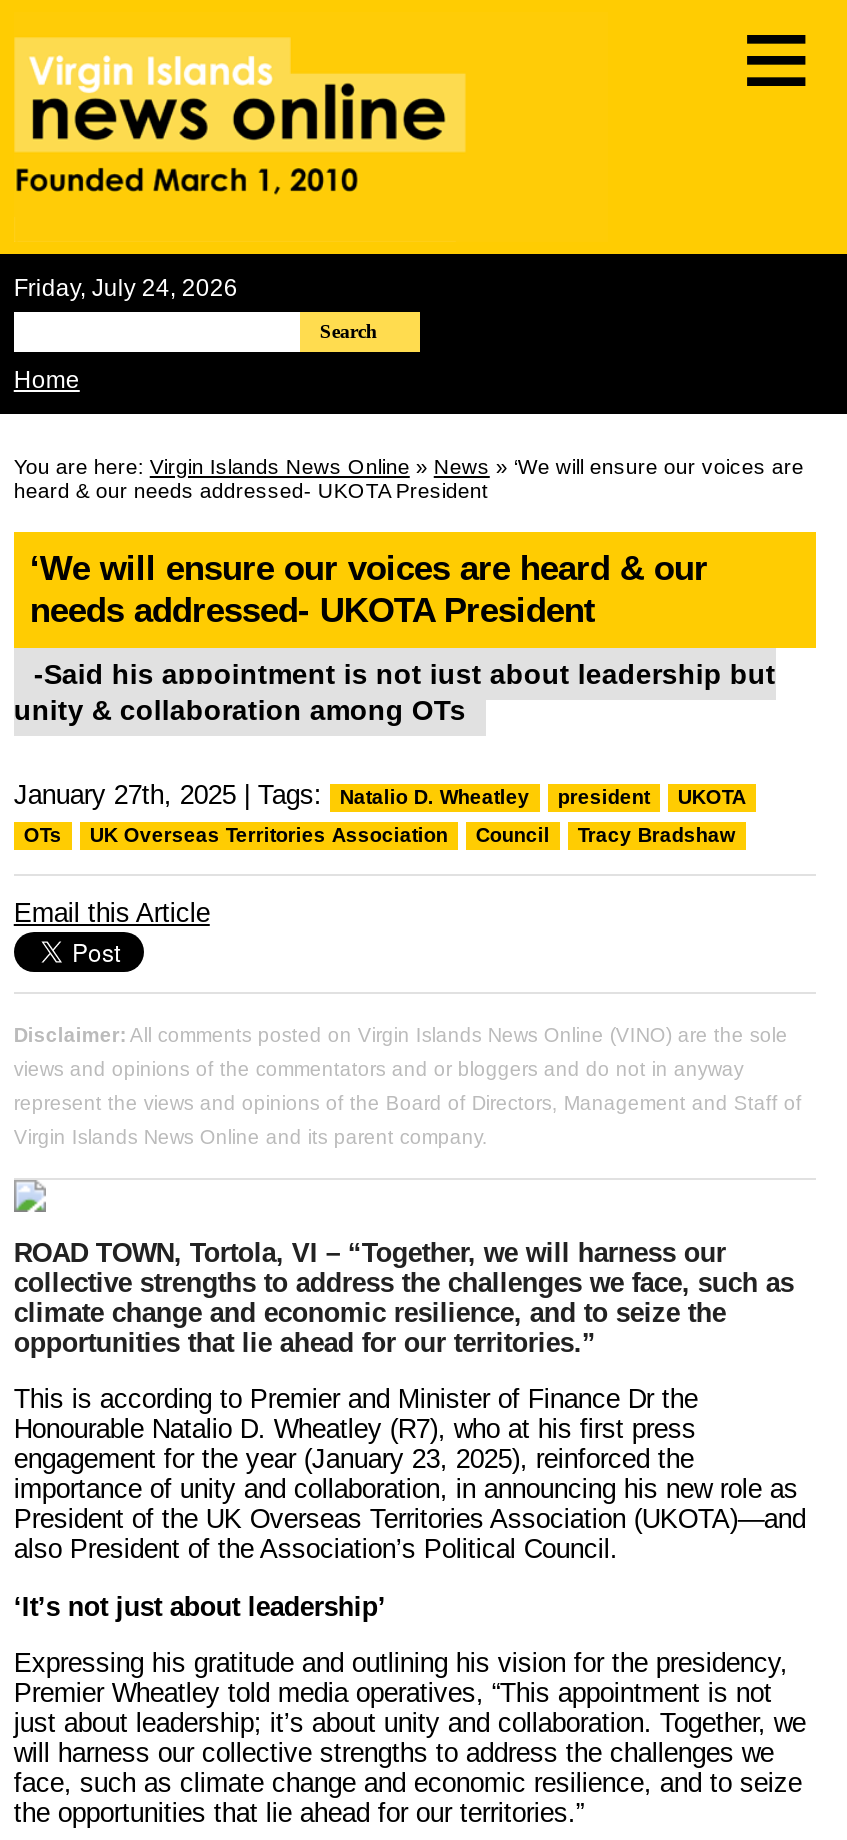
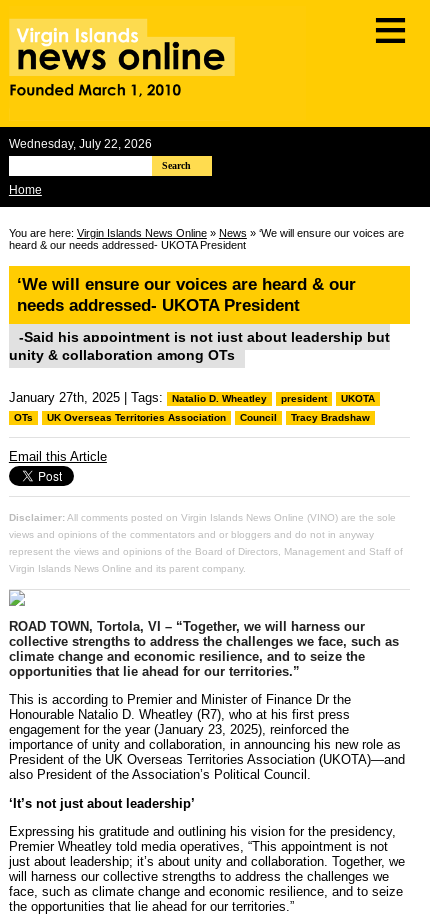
[14,273,238,301] Friday, July 24, 2026 -> [9,137,152,151] Wednesday, July 22, 2026

